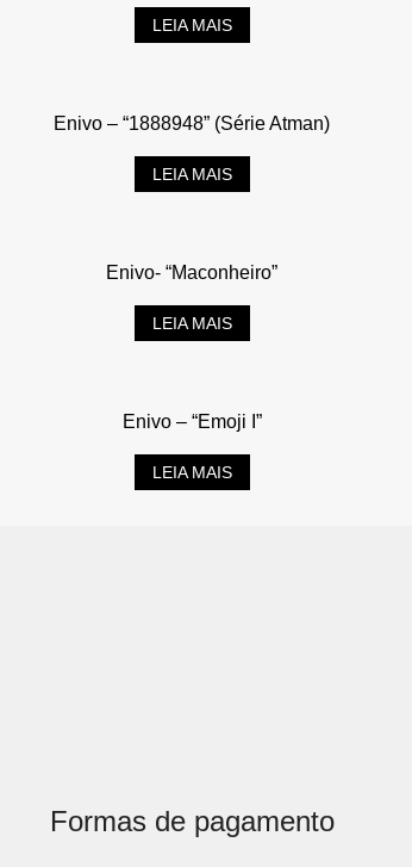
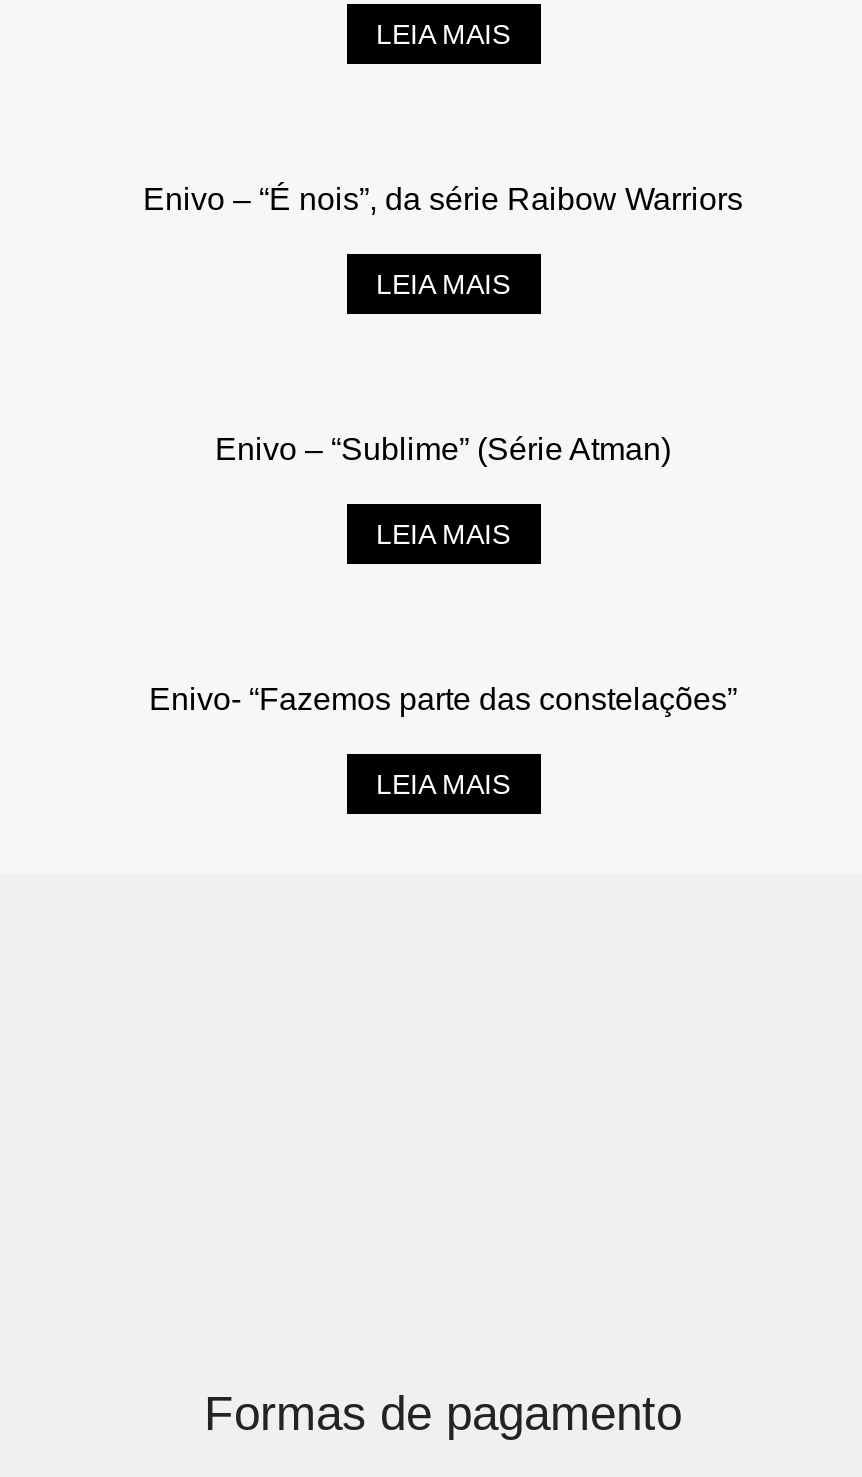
[54,113,330,134] Enivo – “1888948” (Série Atman) -> [143,182,743,216] Enivo – “É nois”, da série Raibow Warriors
[106,262,277,283] Enivo- “Maconheiro” -> [215,432,671,466] Enivo – “Sublime” (Série Atman)
[122,411,261,432] Enivo – “Emoji I” -> [149,682,737,716] Enivo- “Fazemos parte das constelações”

